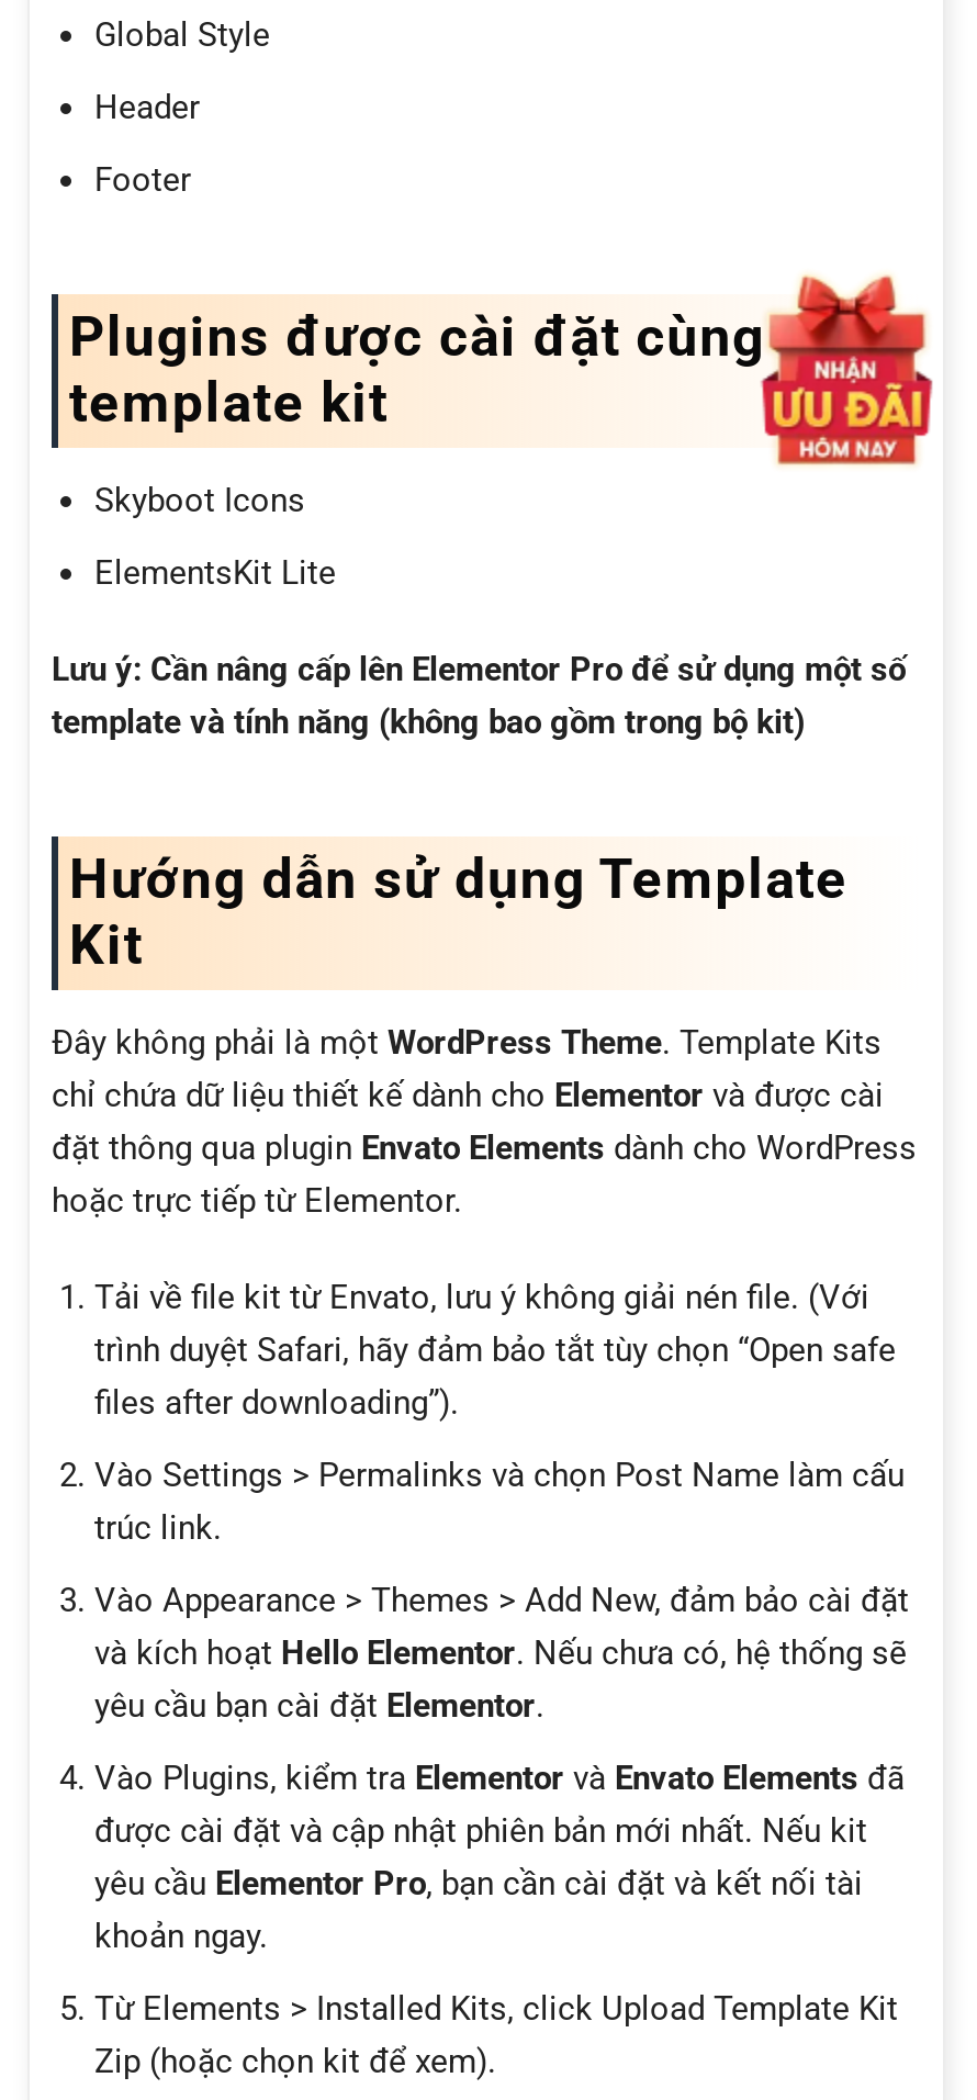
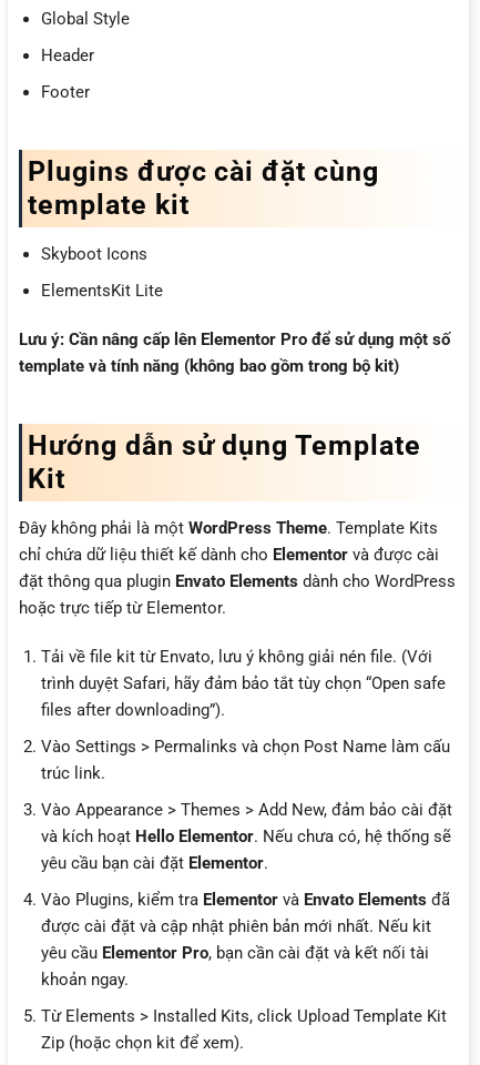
[759,272,934,468] [image] -> none

